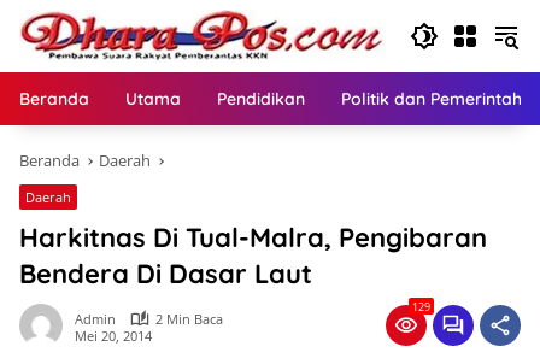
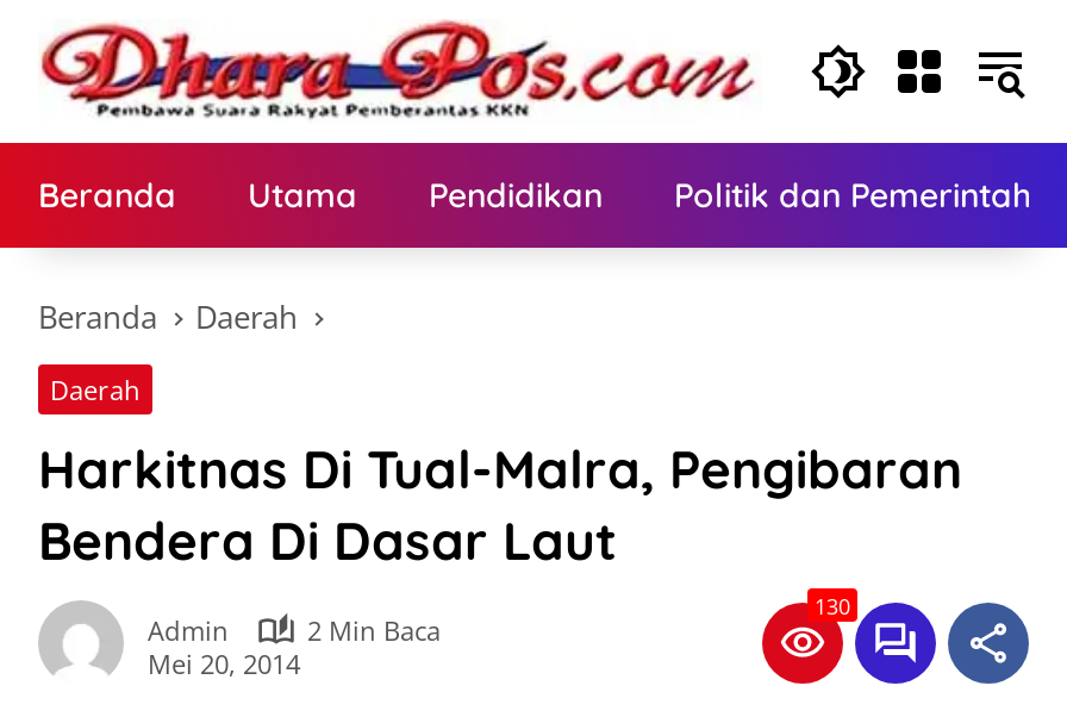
[412,299,430,315] 129 -> [815,591,850,622] 130

